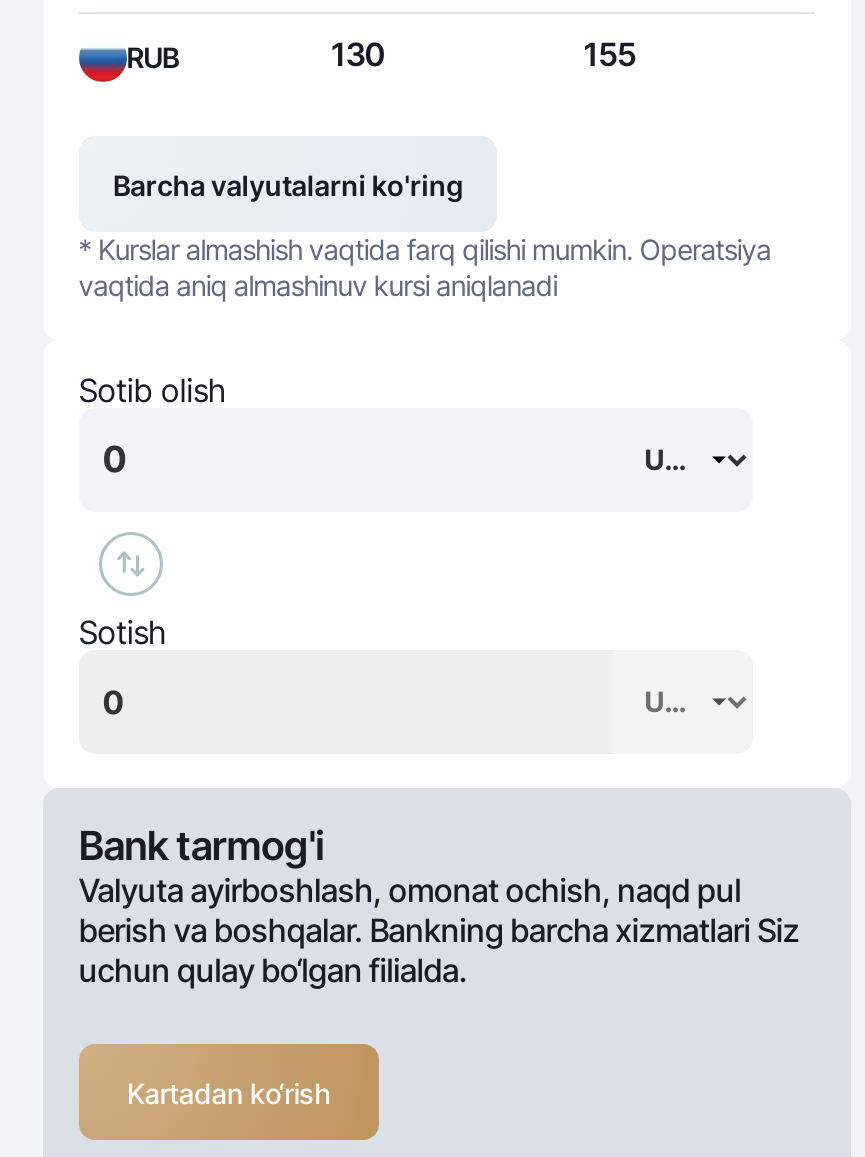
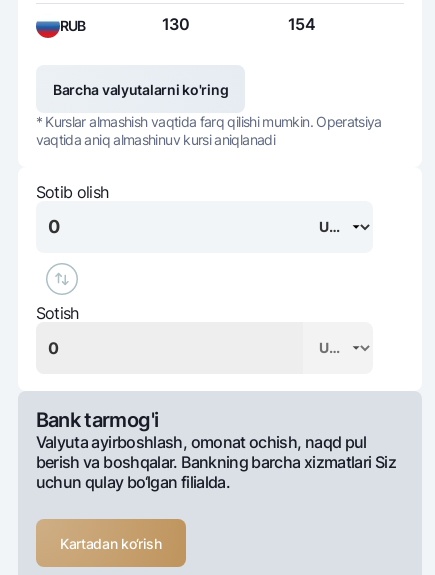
[583,34,635,74] 155 -> [288,14,315,34] 154

